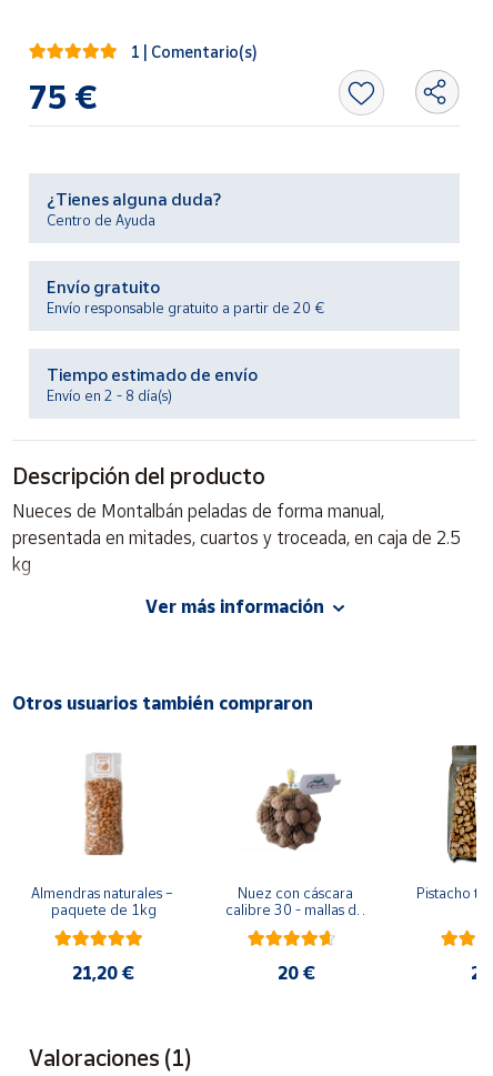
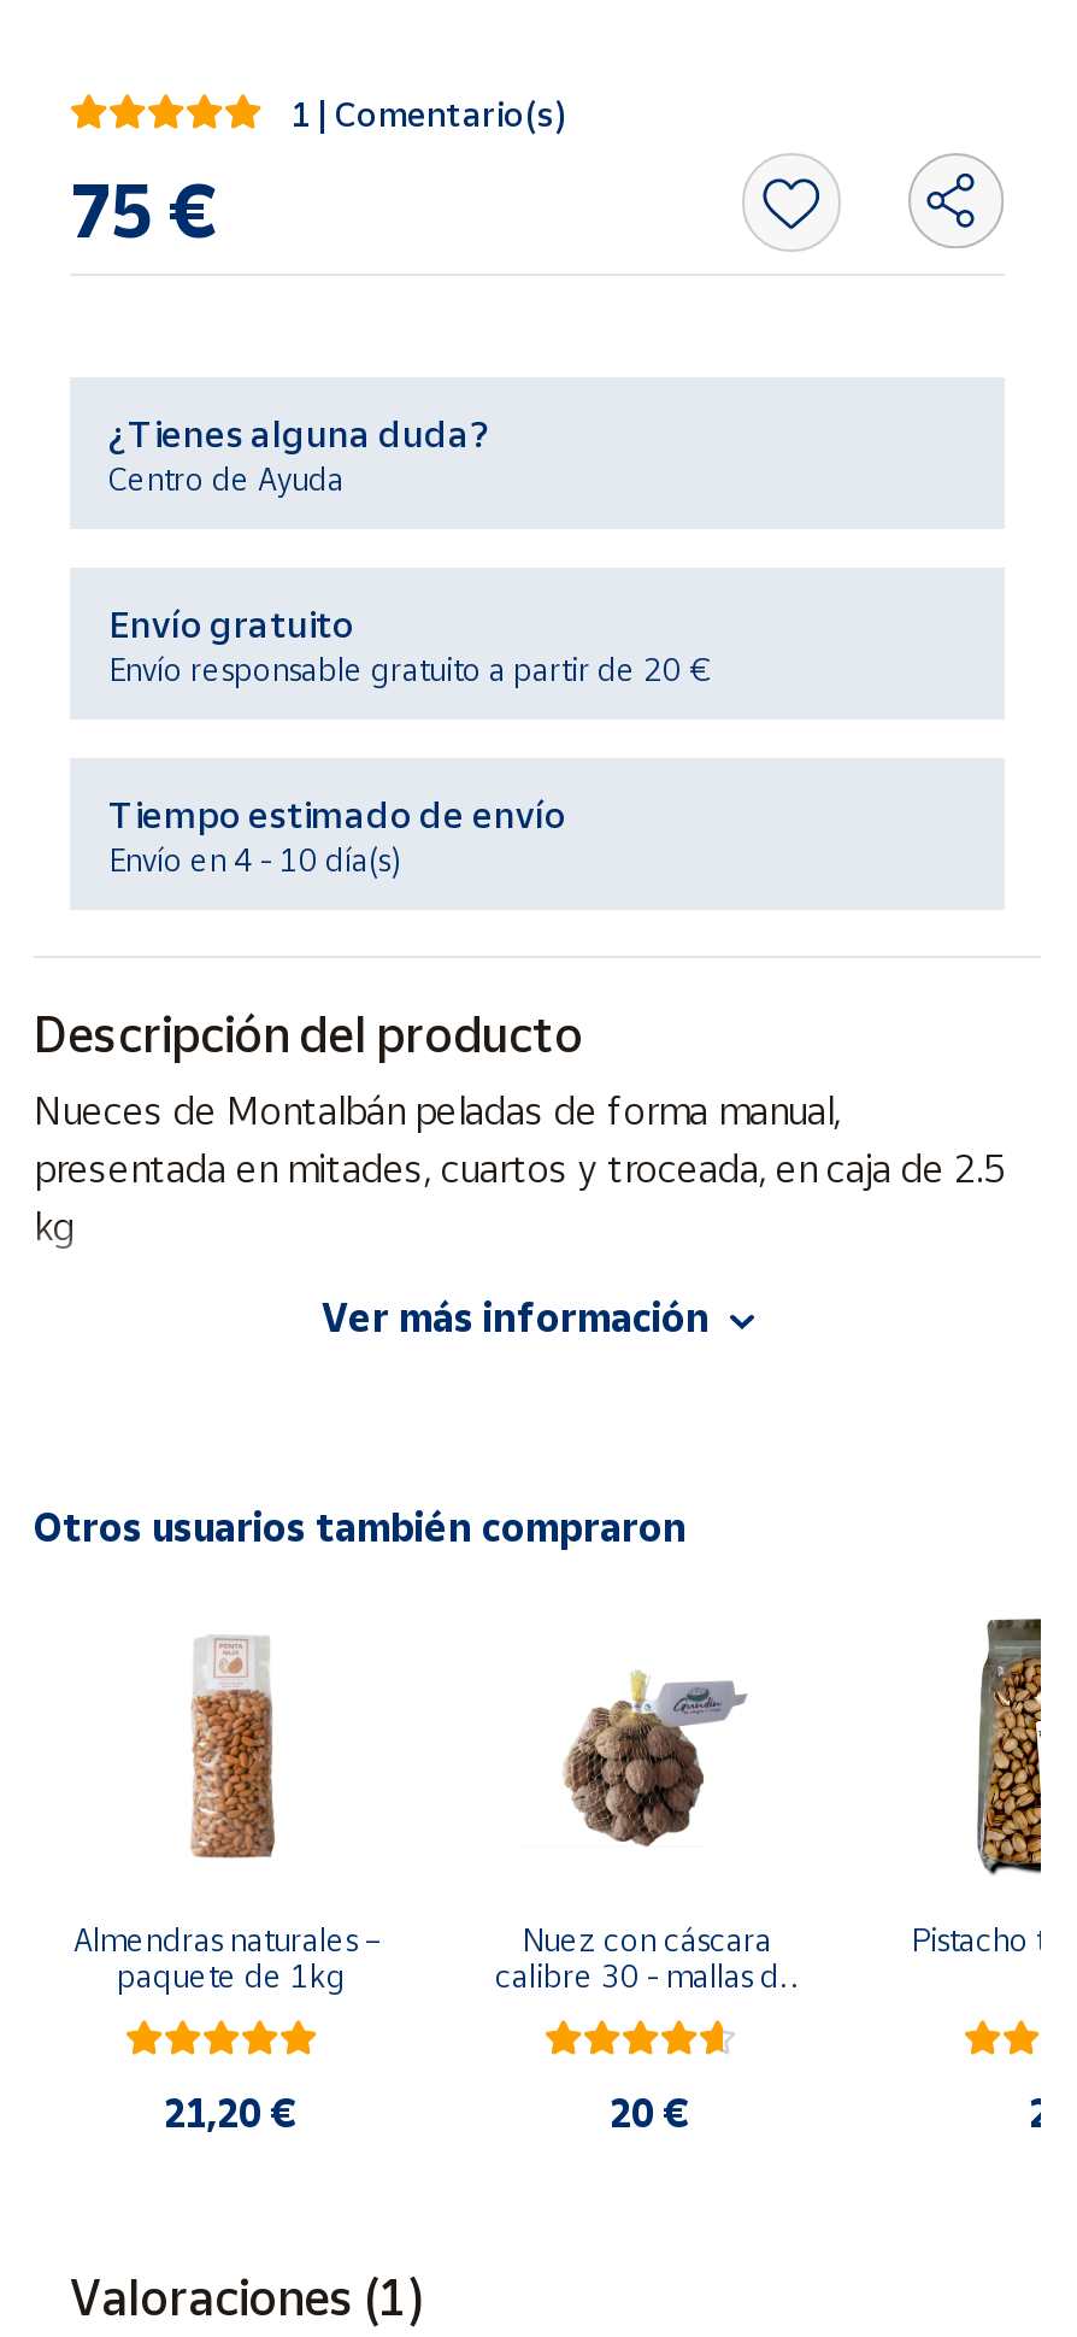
[47,387,172,405] Envío en 2 - 8 día(s) -> [108,841,400,880] Envío en 4 - 10 día(s)

